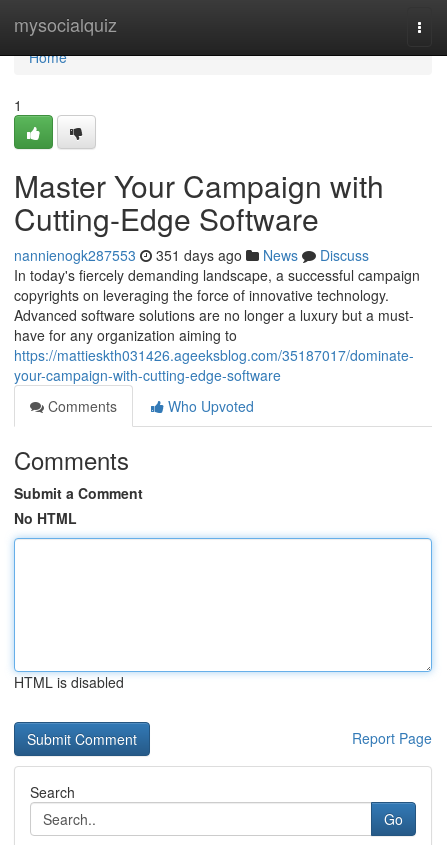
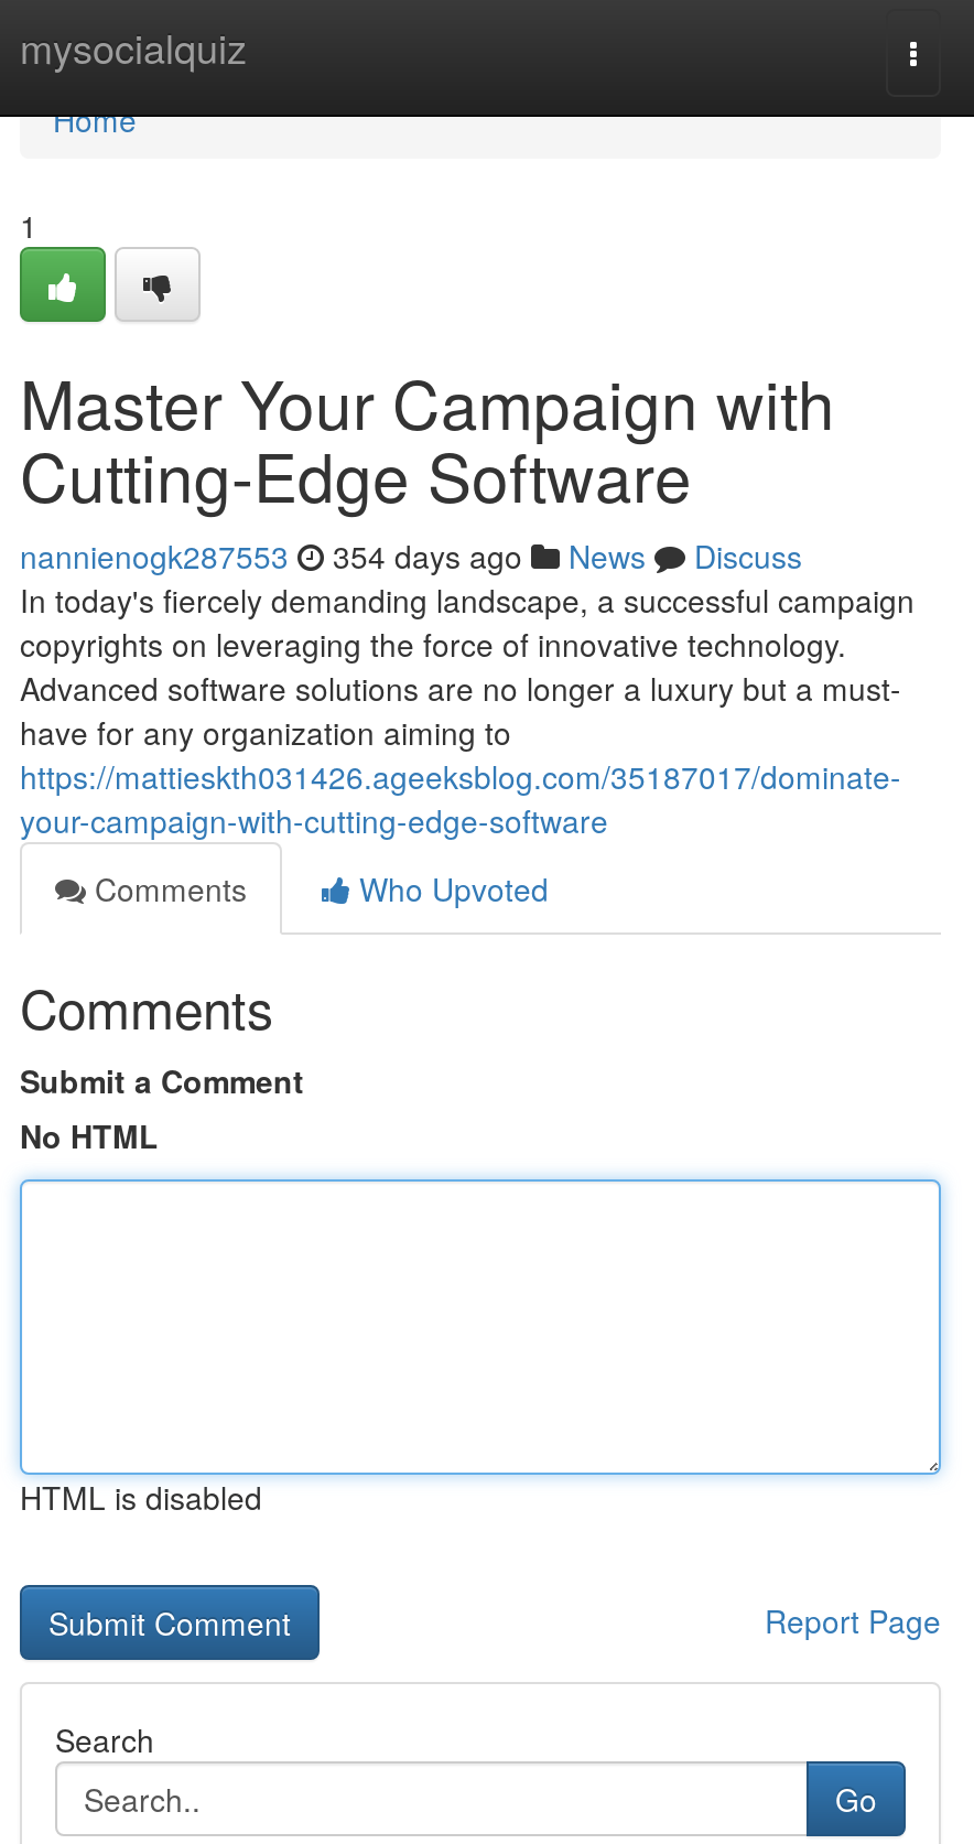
[14,245,369,265] nannienogk287553 351 days ago News Discuss -> [20,533,802,578] nannienogk287553 354 days ago News Discuss

